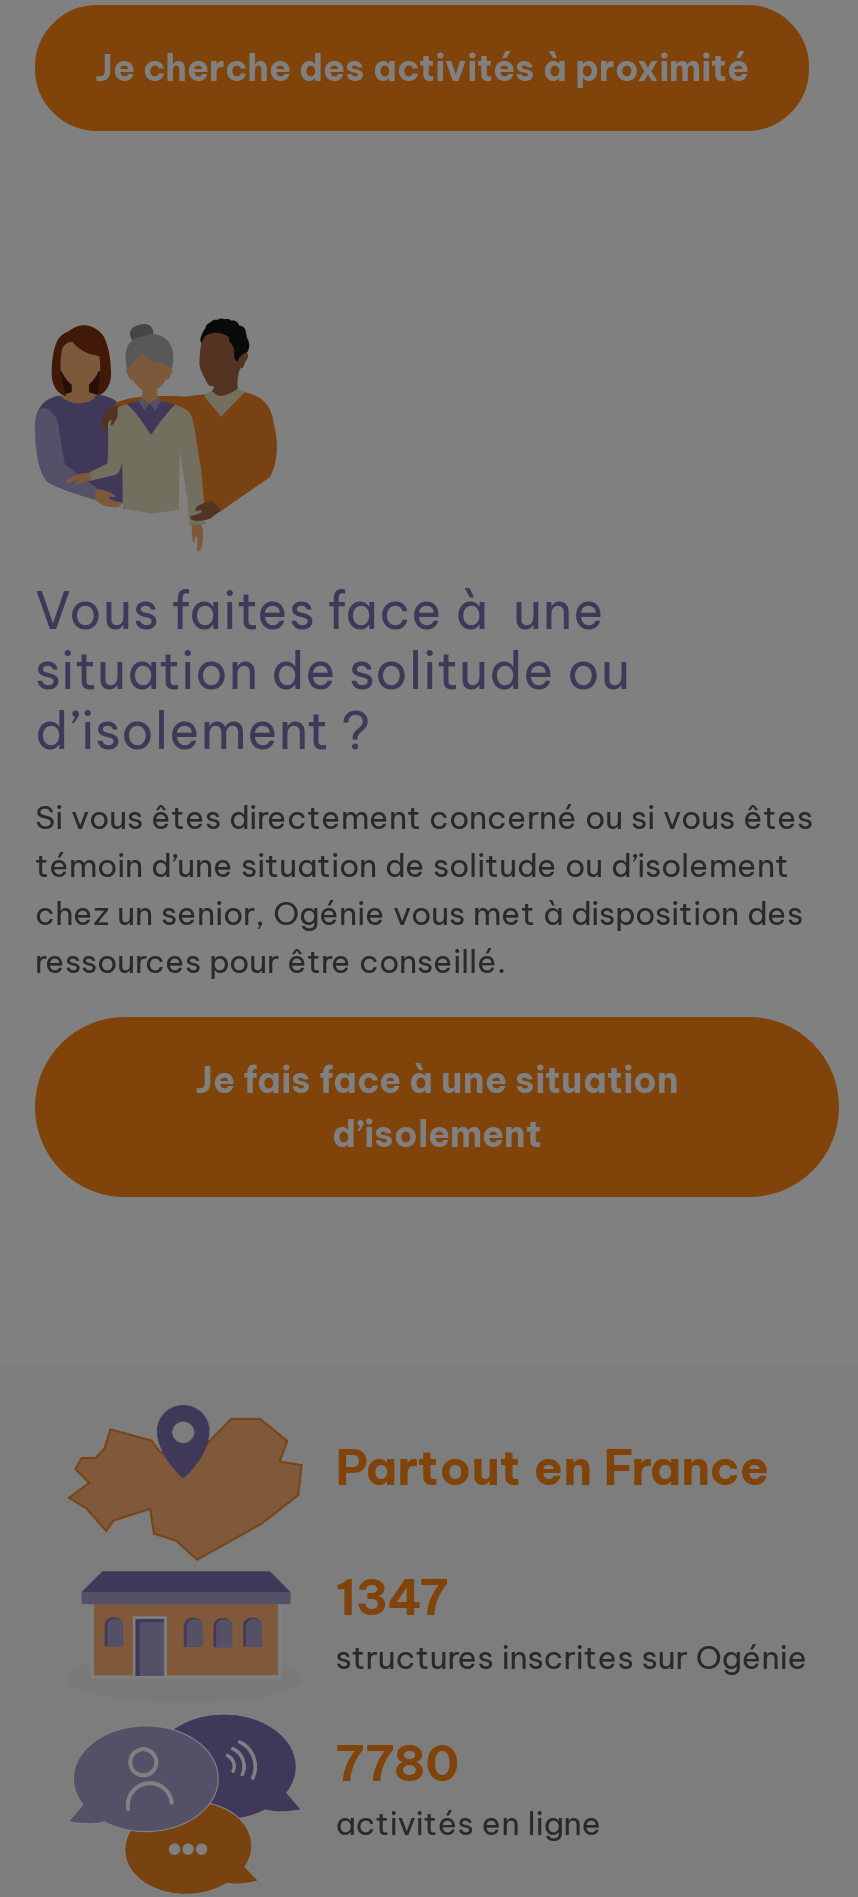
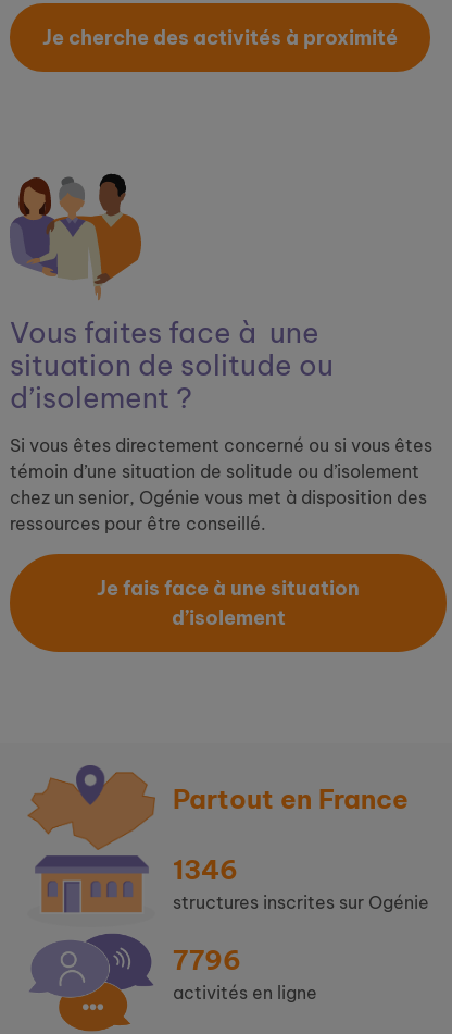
[335,1567,447,1627] 1347 -> [173,853,238,886] 1346
[335,1734,459,1794] 7780 -> [173,944,241,977] 7796

